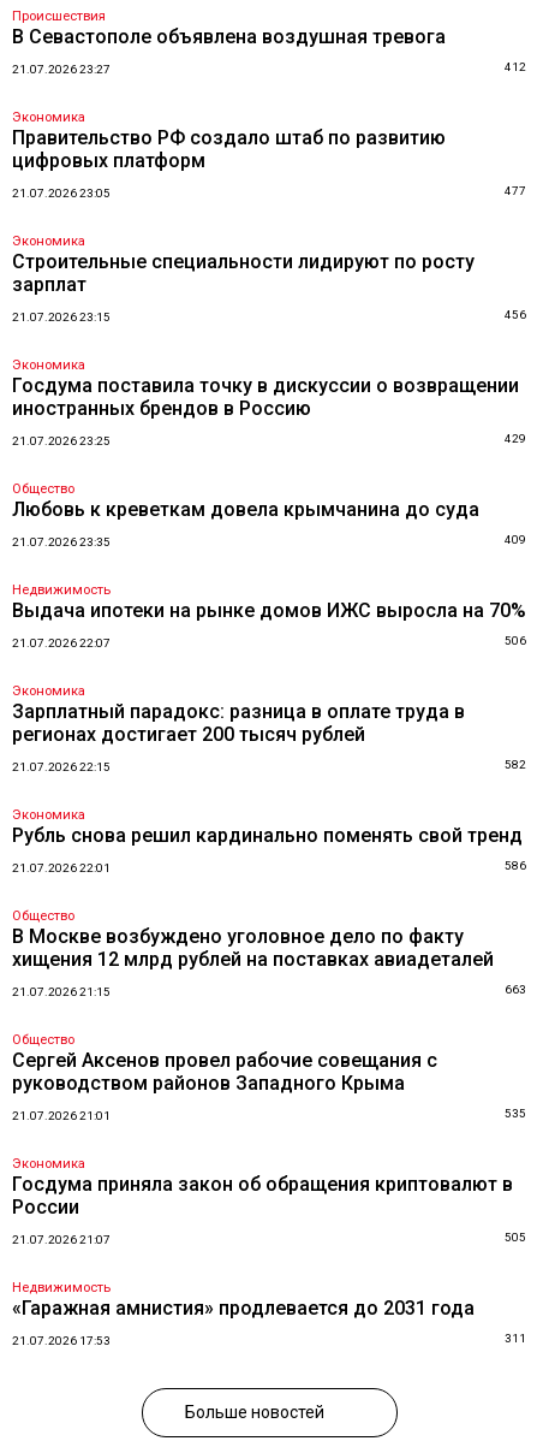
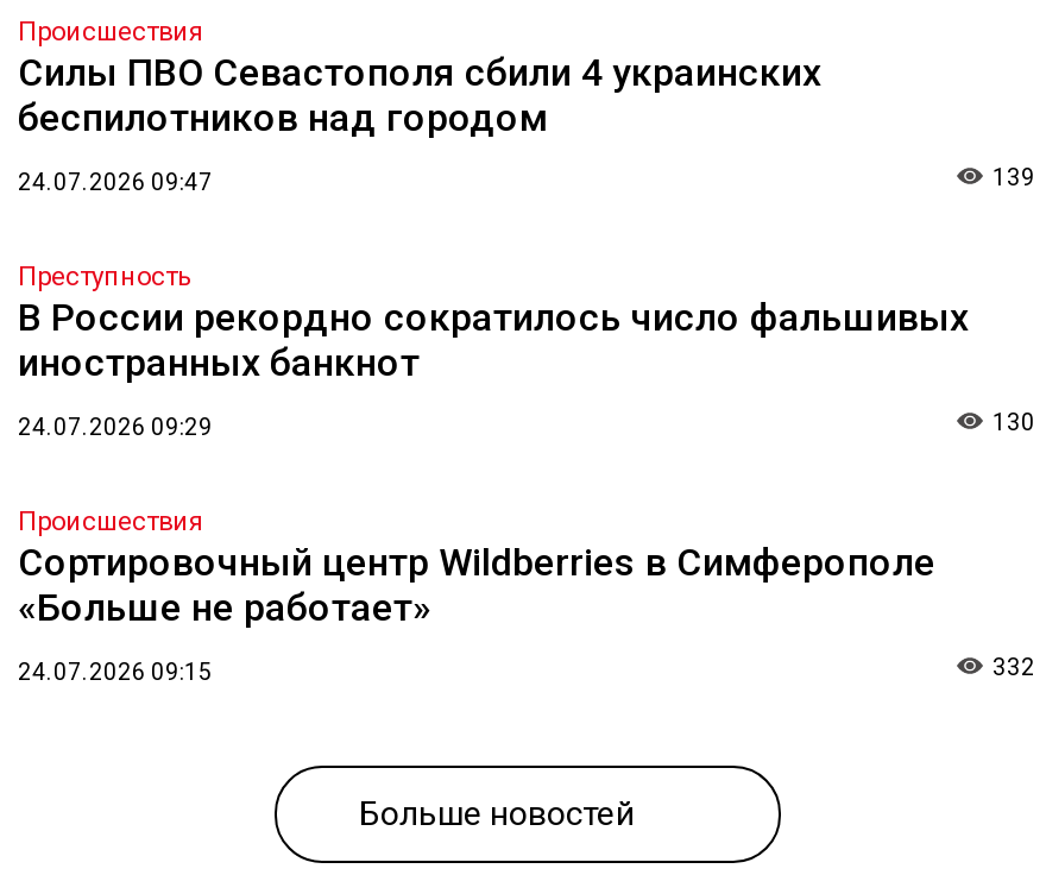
[12,25,526,1347] В Севастополе объявлена воздушная тревога | 21.07.2026 23:27 | 412 | Экономика | Правительство РФ создало штаб по развитию | цифровых платформ | 21.07.2026 23:05 | 477 | Экономика | Строительные специальности лидируют по росту | зарплат | 21.07.2026 23:15 | 456 | Экономика | Госдума поставила точку в дискуссии о возвращении | иностранных брендов в Россию | 21.07.2026 23:25 | 429 | Общество | Любовь к креветкам довела крымчанина до суда | 21.07.2026 23:35 | 409 | Недвижимость | Выдача ипотеки на рынке домов ИЖС выросла на 70% | 21.07.2026 22:07 | 506 | Экономика | Зарплатный парадокс: разница в оплате труда в | регионах достигает 200 тысяч рублей | 21.07.2026 22:15 | 582 | Экономика | Рубль снова решил кардинально поменять свой тренд | 21.07.2026 22:01 | 586 | Общество | В Москве возбуждено уголовное дело по факту | хищения 12 млрд рублей на поставках авиадеталей | 21.07.2026 21:15 | 663 | Общество | Сергей Аксенов провел рабочие совещания с | руководством районов Западного Крыма | 21.07.2026 21:01 | 535 | Экономика | Госдума приняла закон об обращения криптовалют в | России | 21.07.2026 21:07 | 505 | Недвижимость | «Гаражная амнистия» продлевается до 2031 года | 21.07.2026 17:53 | 311 -> [18,50,1035,685] Силы ПВО Севастополя сбили 4 украинских | беспилотников над городом | 24.07.2026 09:47 | 139 | Преступность | В России рекордно сократилось число фальшивых | иностранных банкнот | 24.07.2026 09:29 | 130 | Происшествия | Сортировочный центр Wildberries в Симферополе | «Больше не работает» | 24.07.2026 09:15 | 332

